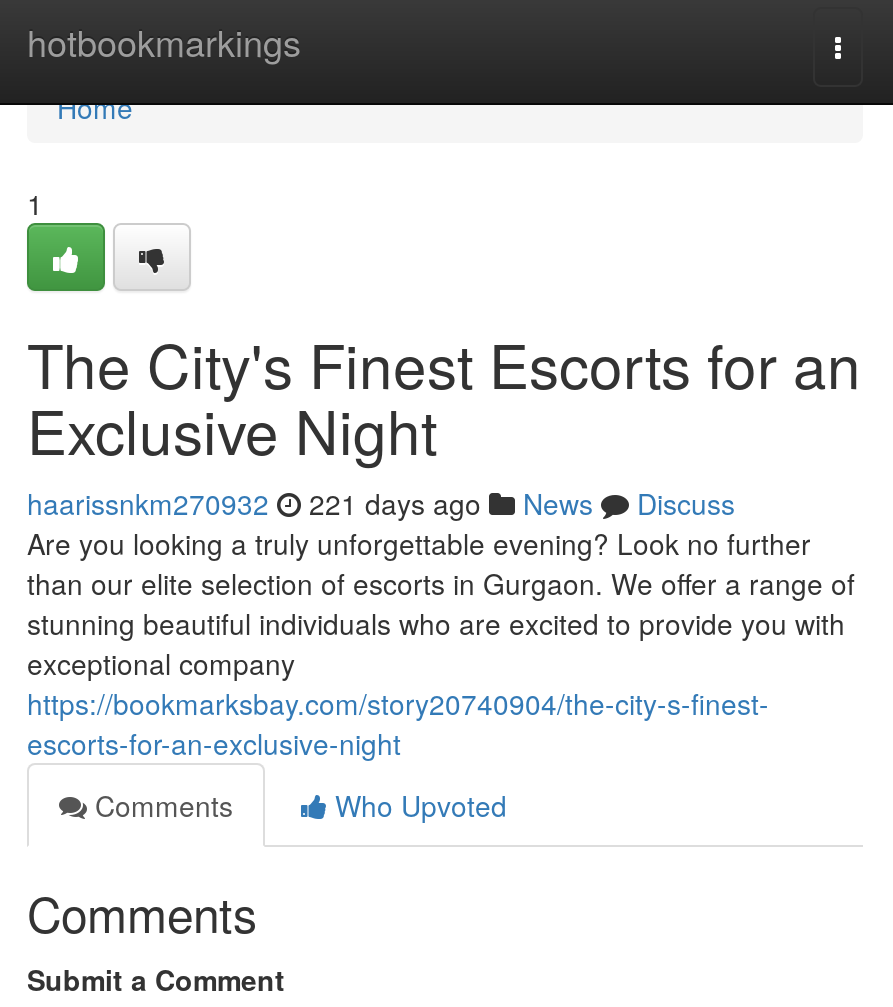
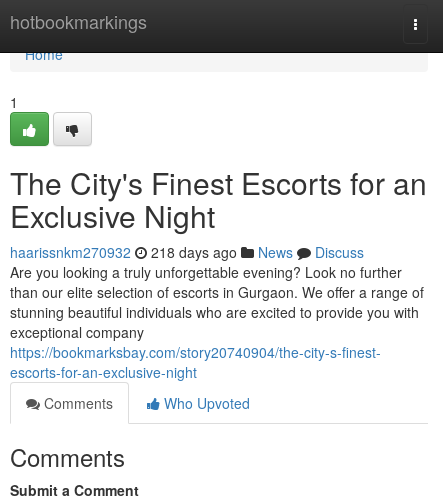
[27,483,735,523] haarissnkm270932 221 days ago News Discuss -> [10,242,364,262] haarissnkm270932 218 days ago News Discuss

